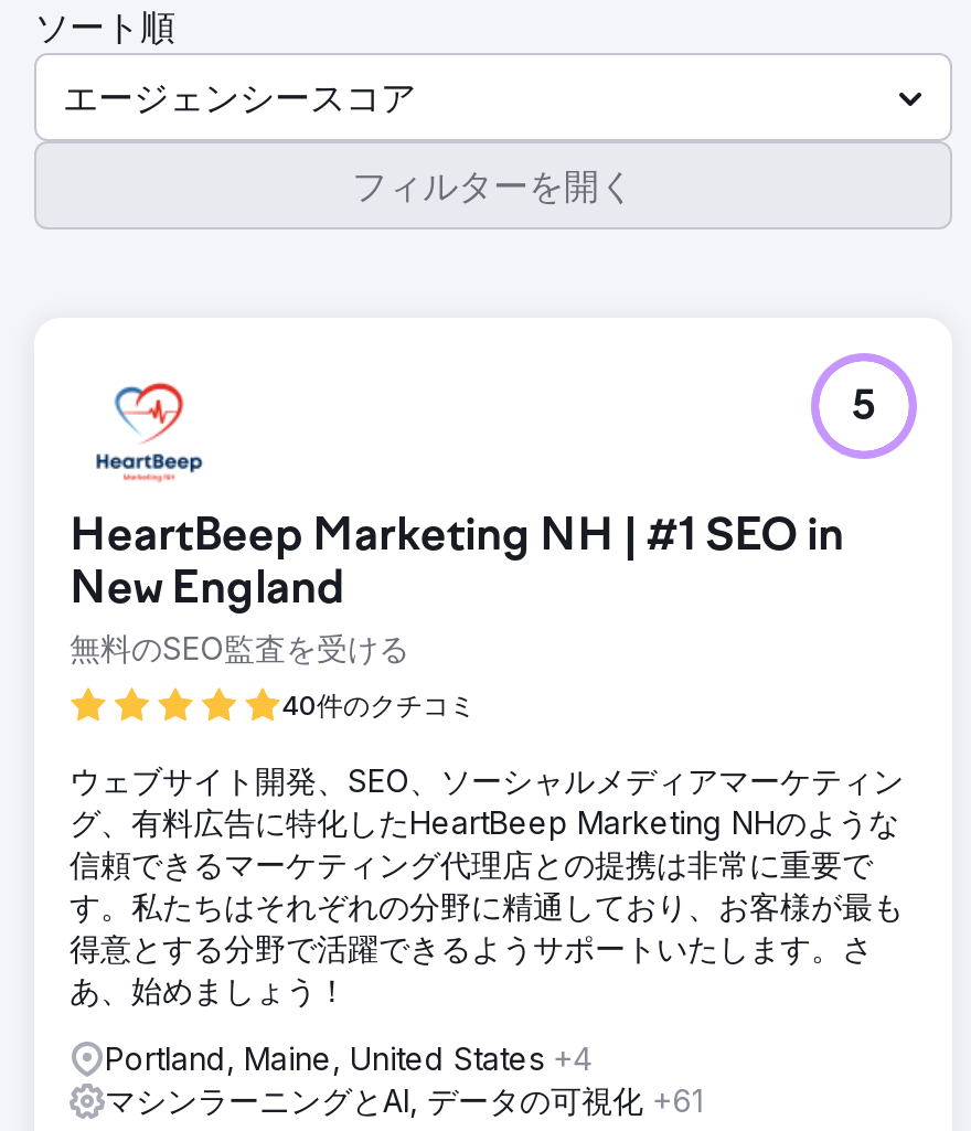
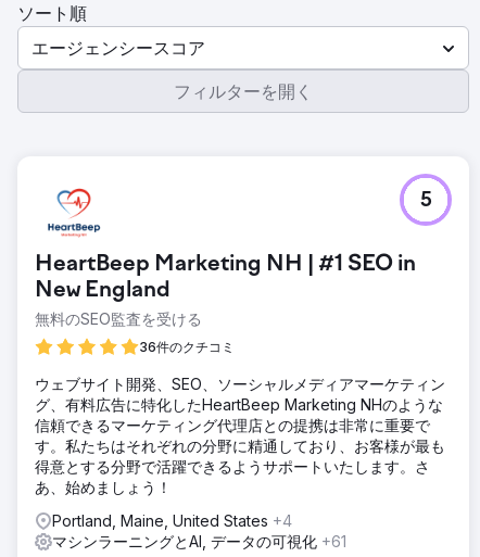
[281,689,476,722] 40件のクチコミ -> [139,339,235,355] 36件のクチコミ

